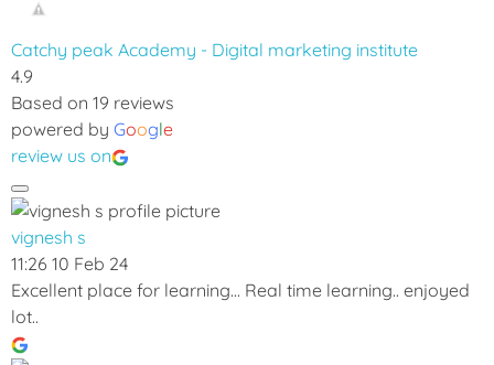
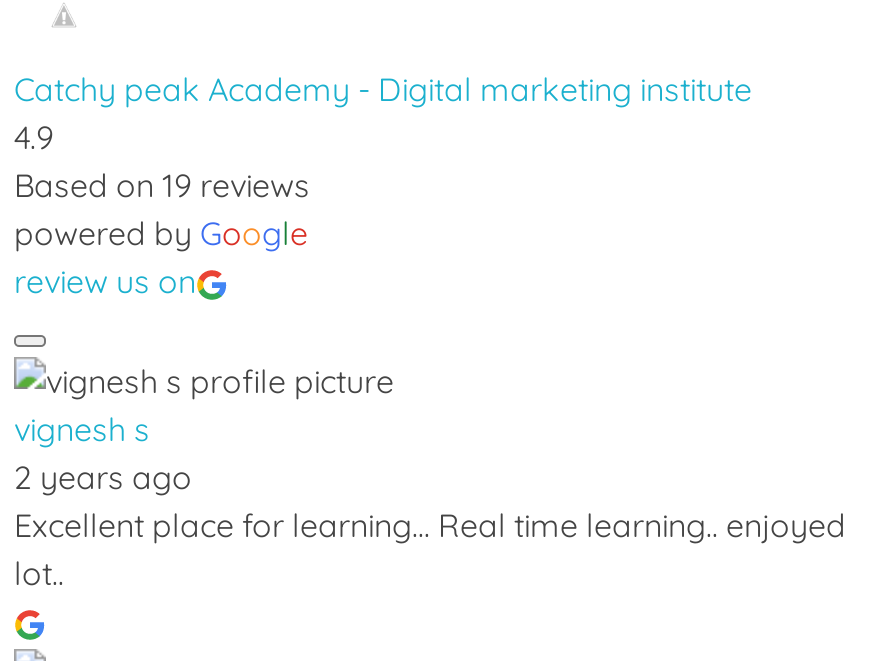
[11,252,128,274] 11:26 10 Feb 24 -> [14,457,192,497] 2 years ago

